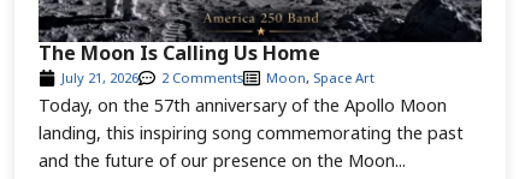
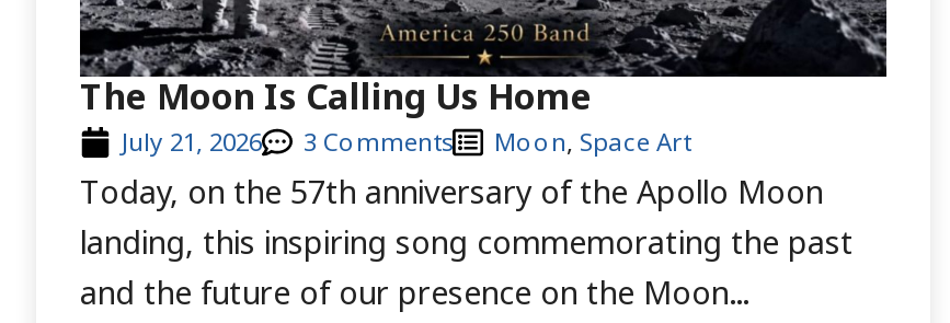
[61,69,374,87] July 21, 2026 2 Comments Moon, Space Art -> [122,125,691,158] July 21, 2026 3 Comments Moon, Space Art

